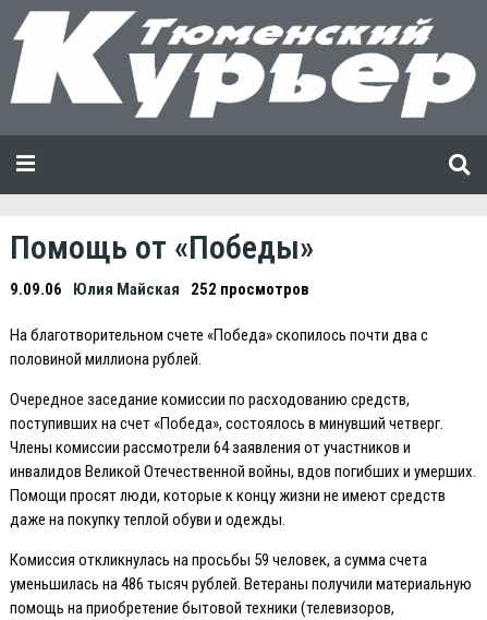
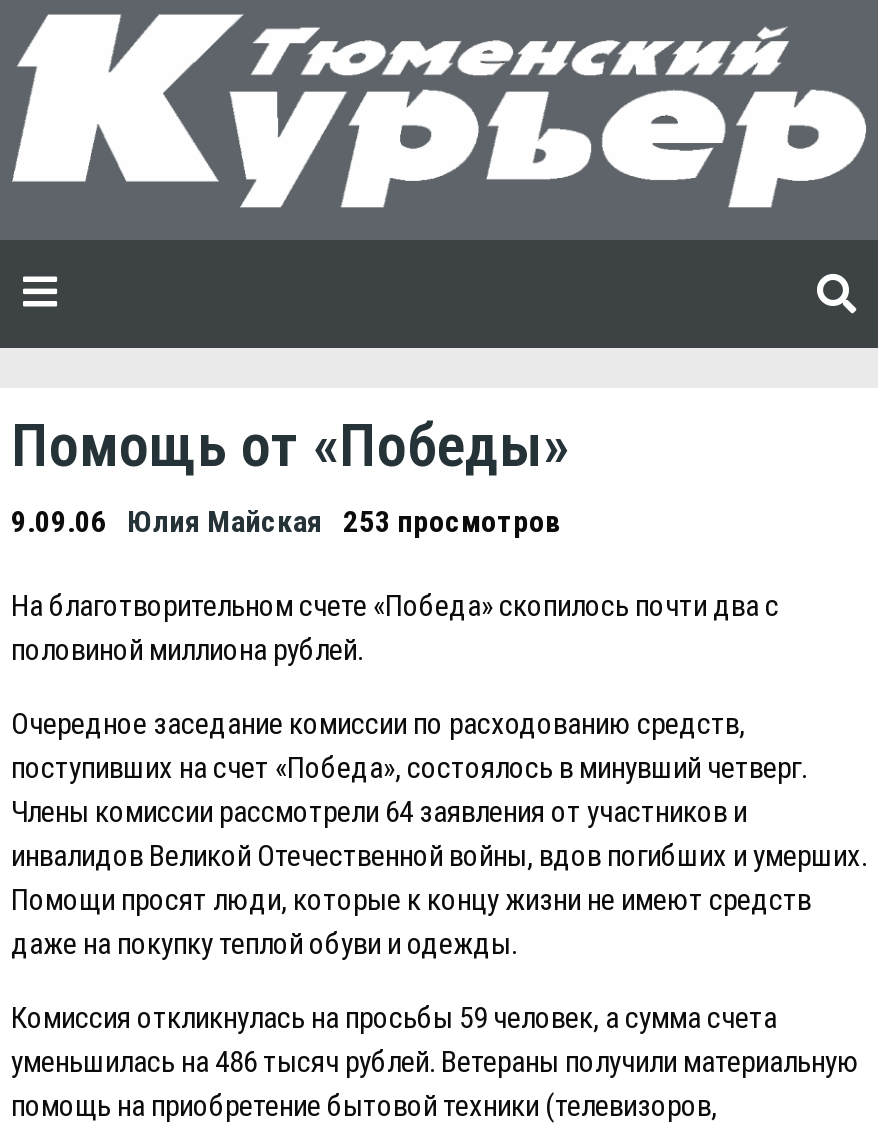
[10,279,309,299] 9.09.06 Юлия Майская 252 просмотров -> [11,505,561,541] 9.09.06 Юлия Майская 253 просмотров

